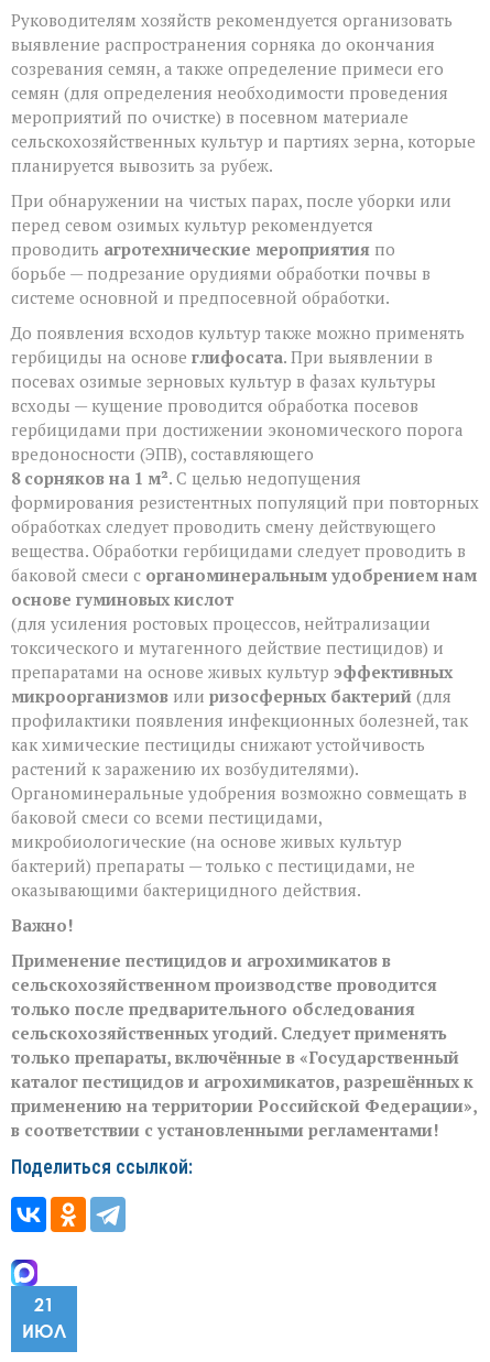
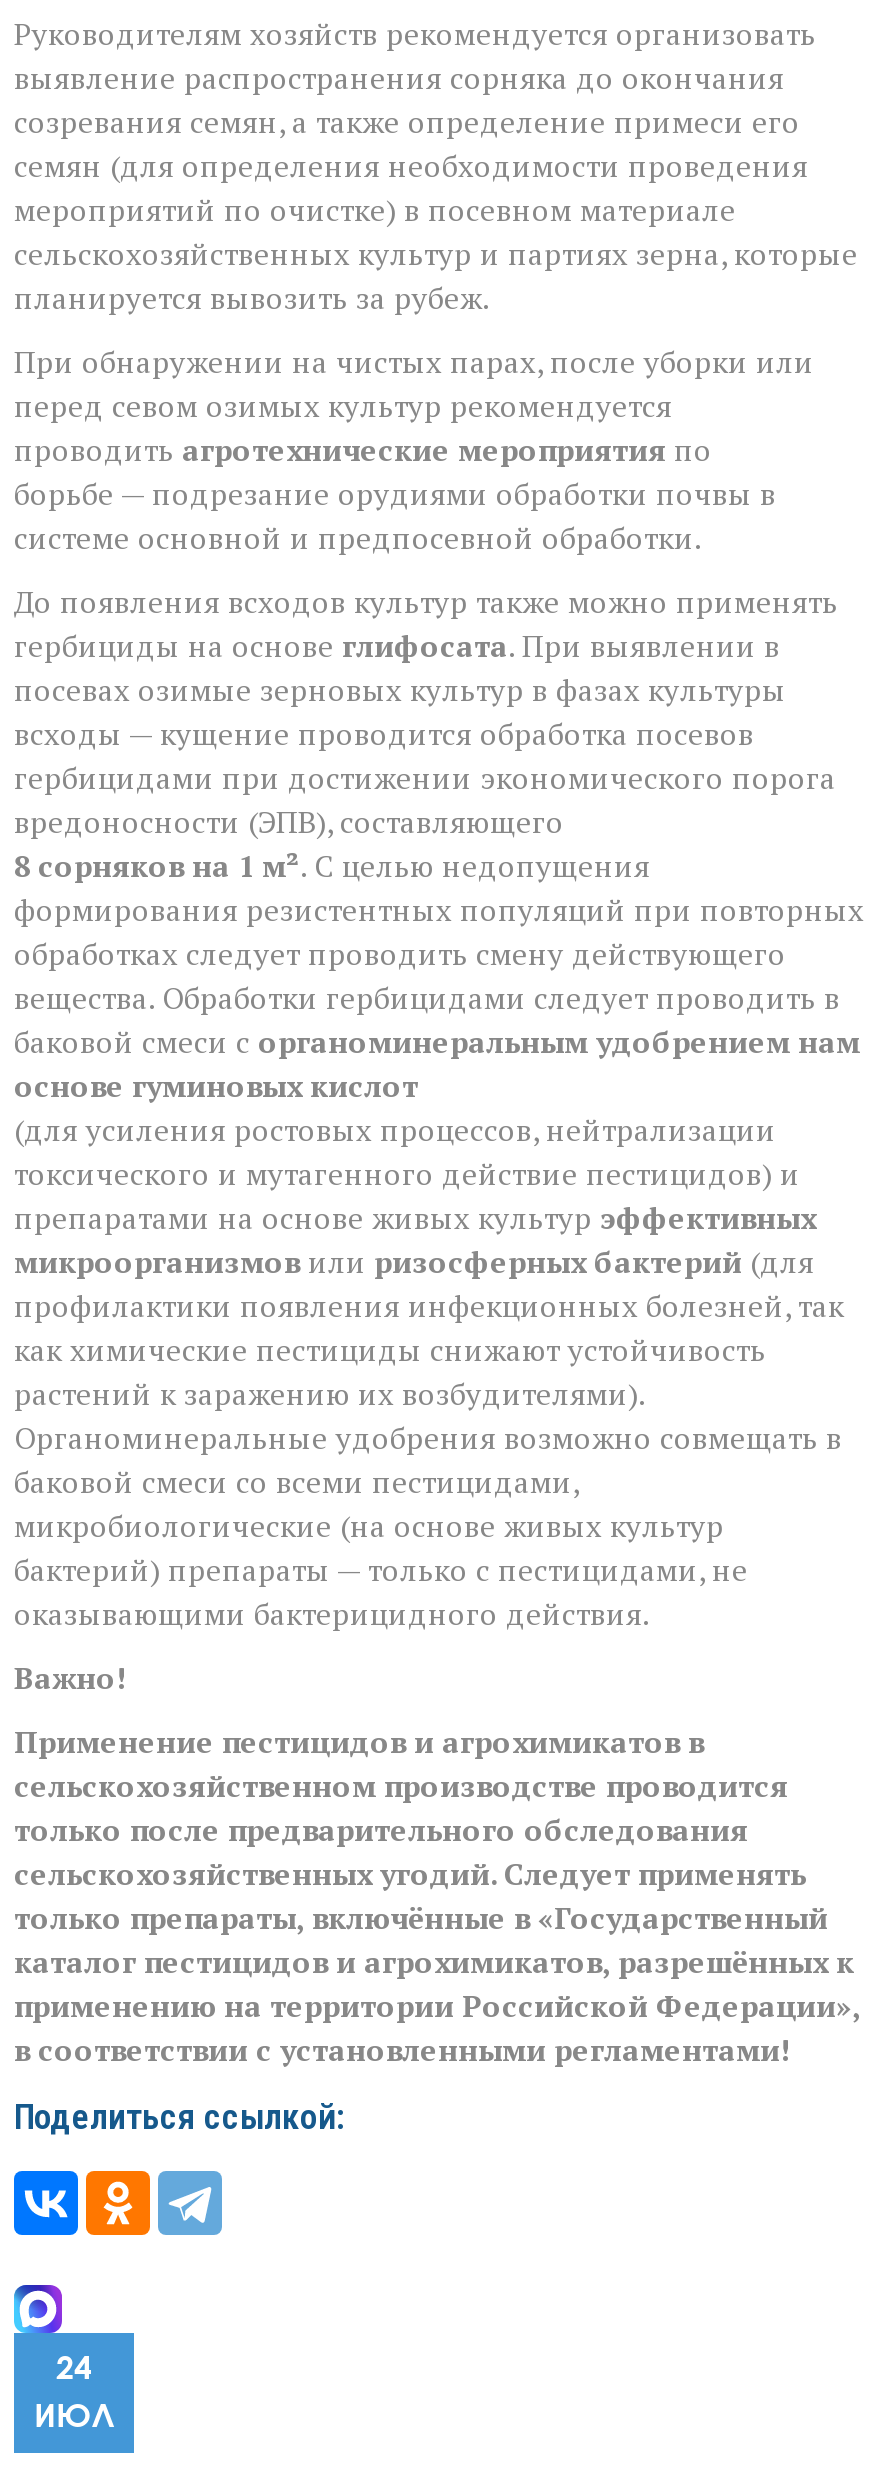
[34,1294,54,1316] 21 -> [56,2347,92,2387] 24

